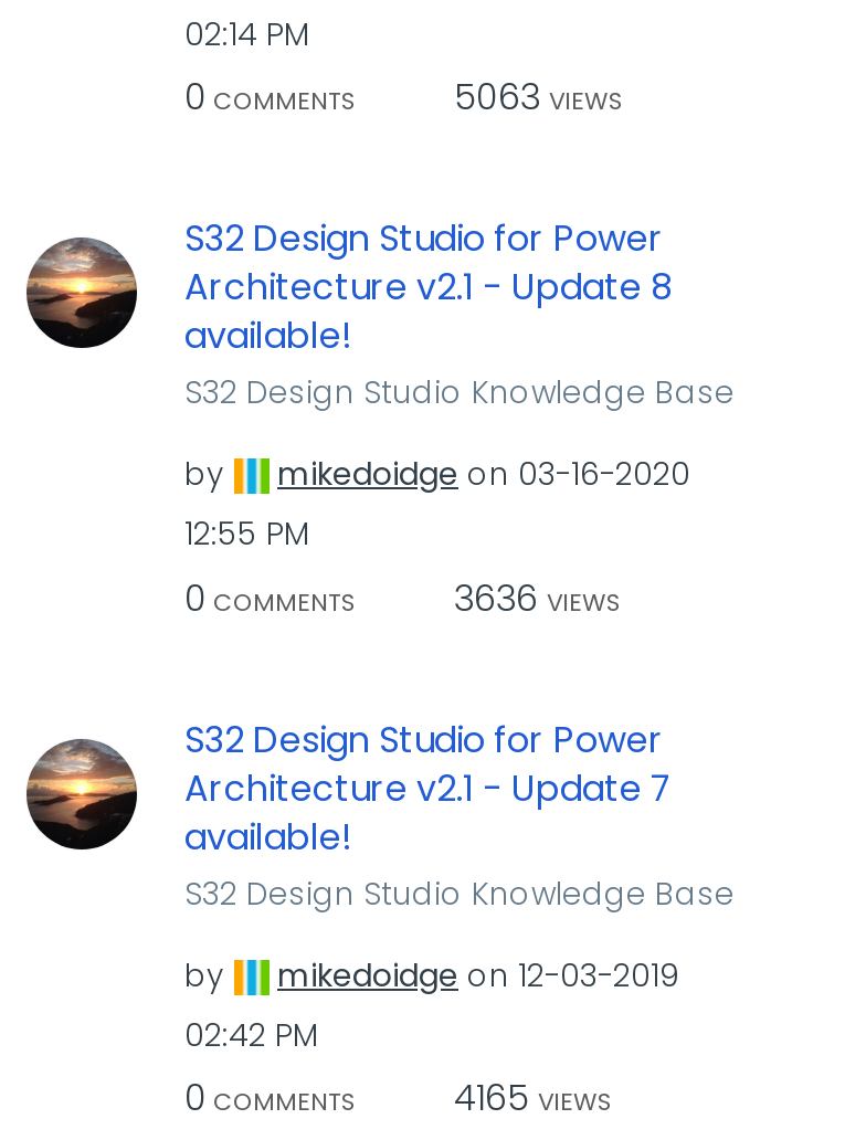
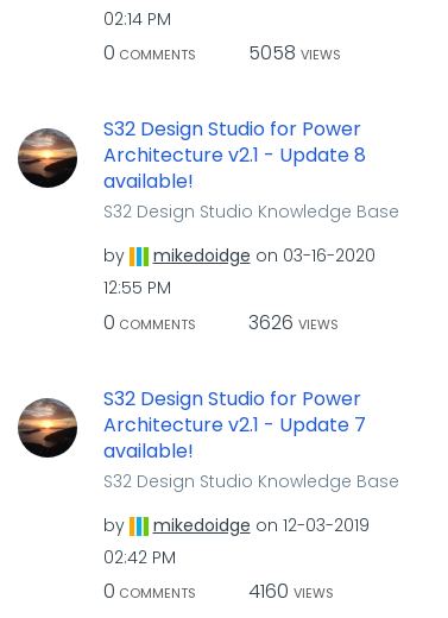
[184,72,624,123] 0 COMMENTS 5063 VIEWS -> [103,39,340,67] 0 COMMENTS 5058 VIEWS
[184,572,622,623] 0 COMMENTS 3636 VIEWS -> [103,308,338,336] 0 COMMENTS 3626 VIEWS
[184,1073,613,1123] 0 COMMENTS 4165 VIEWS -> [103,578,333,605] 0 COMMENTS 4160 VIEWS

